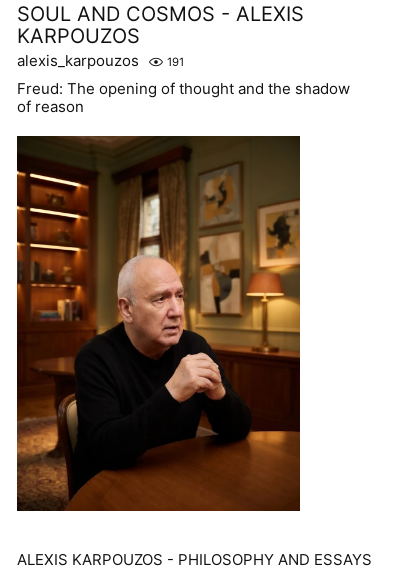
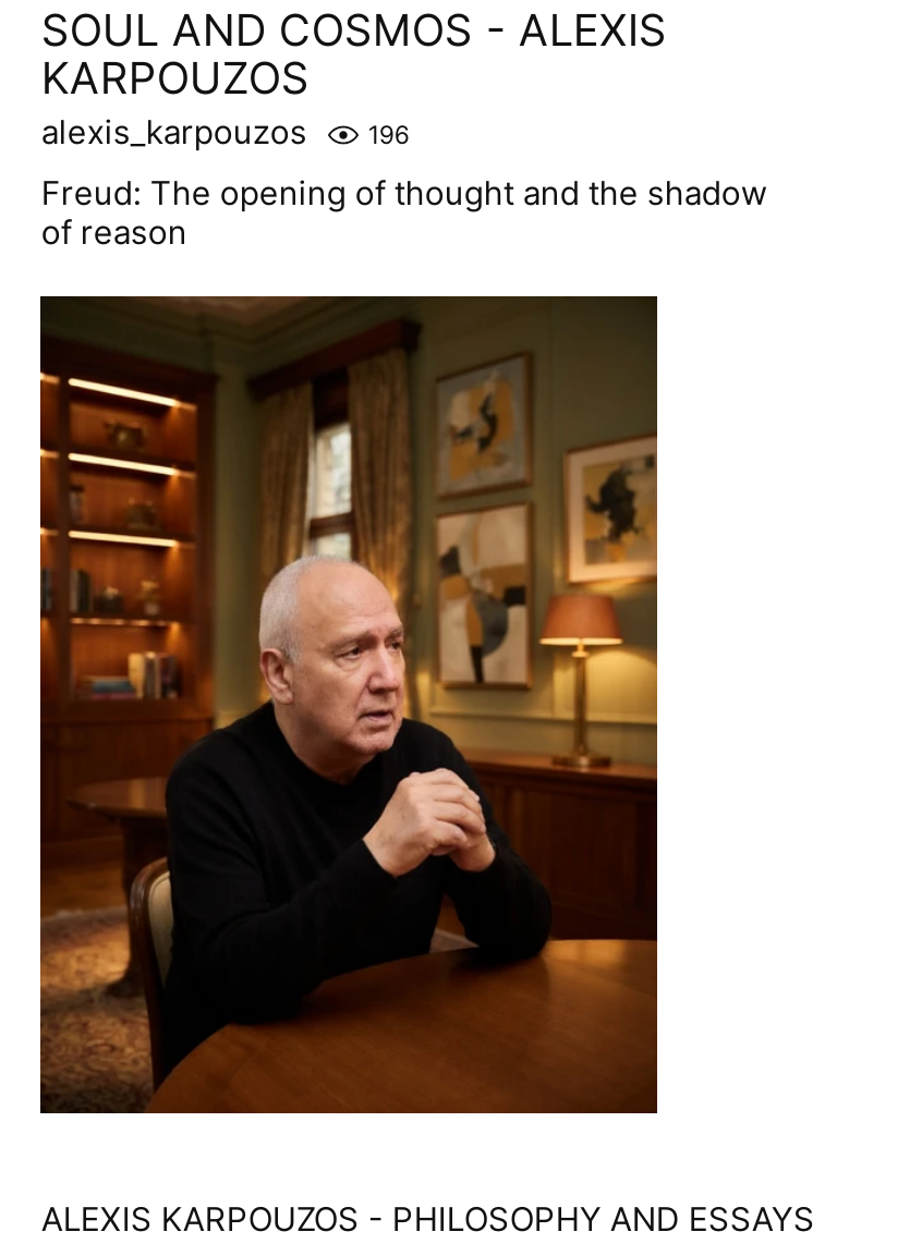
[17,51,184,70] alexis_karpouzos 191 -> [41,111,410,153] alexis_karpouzos 196

